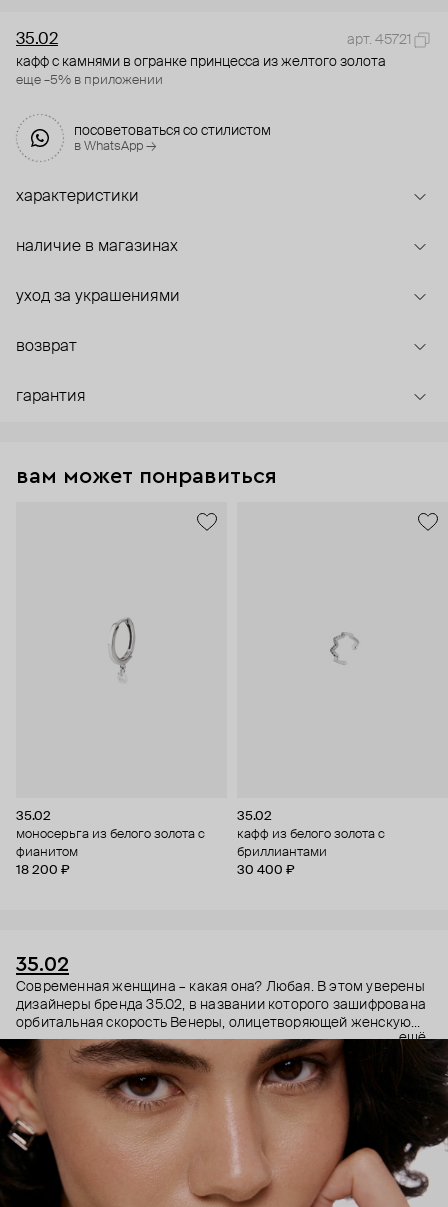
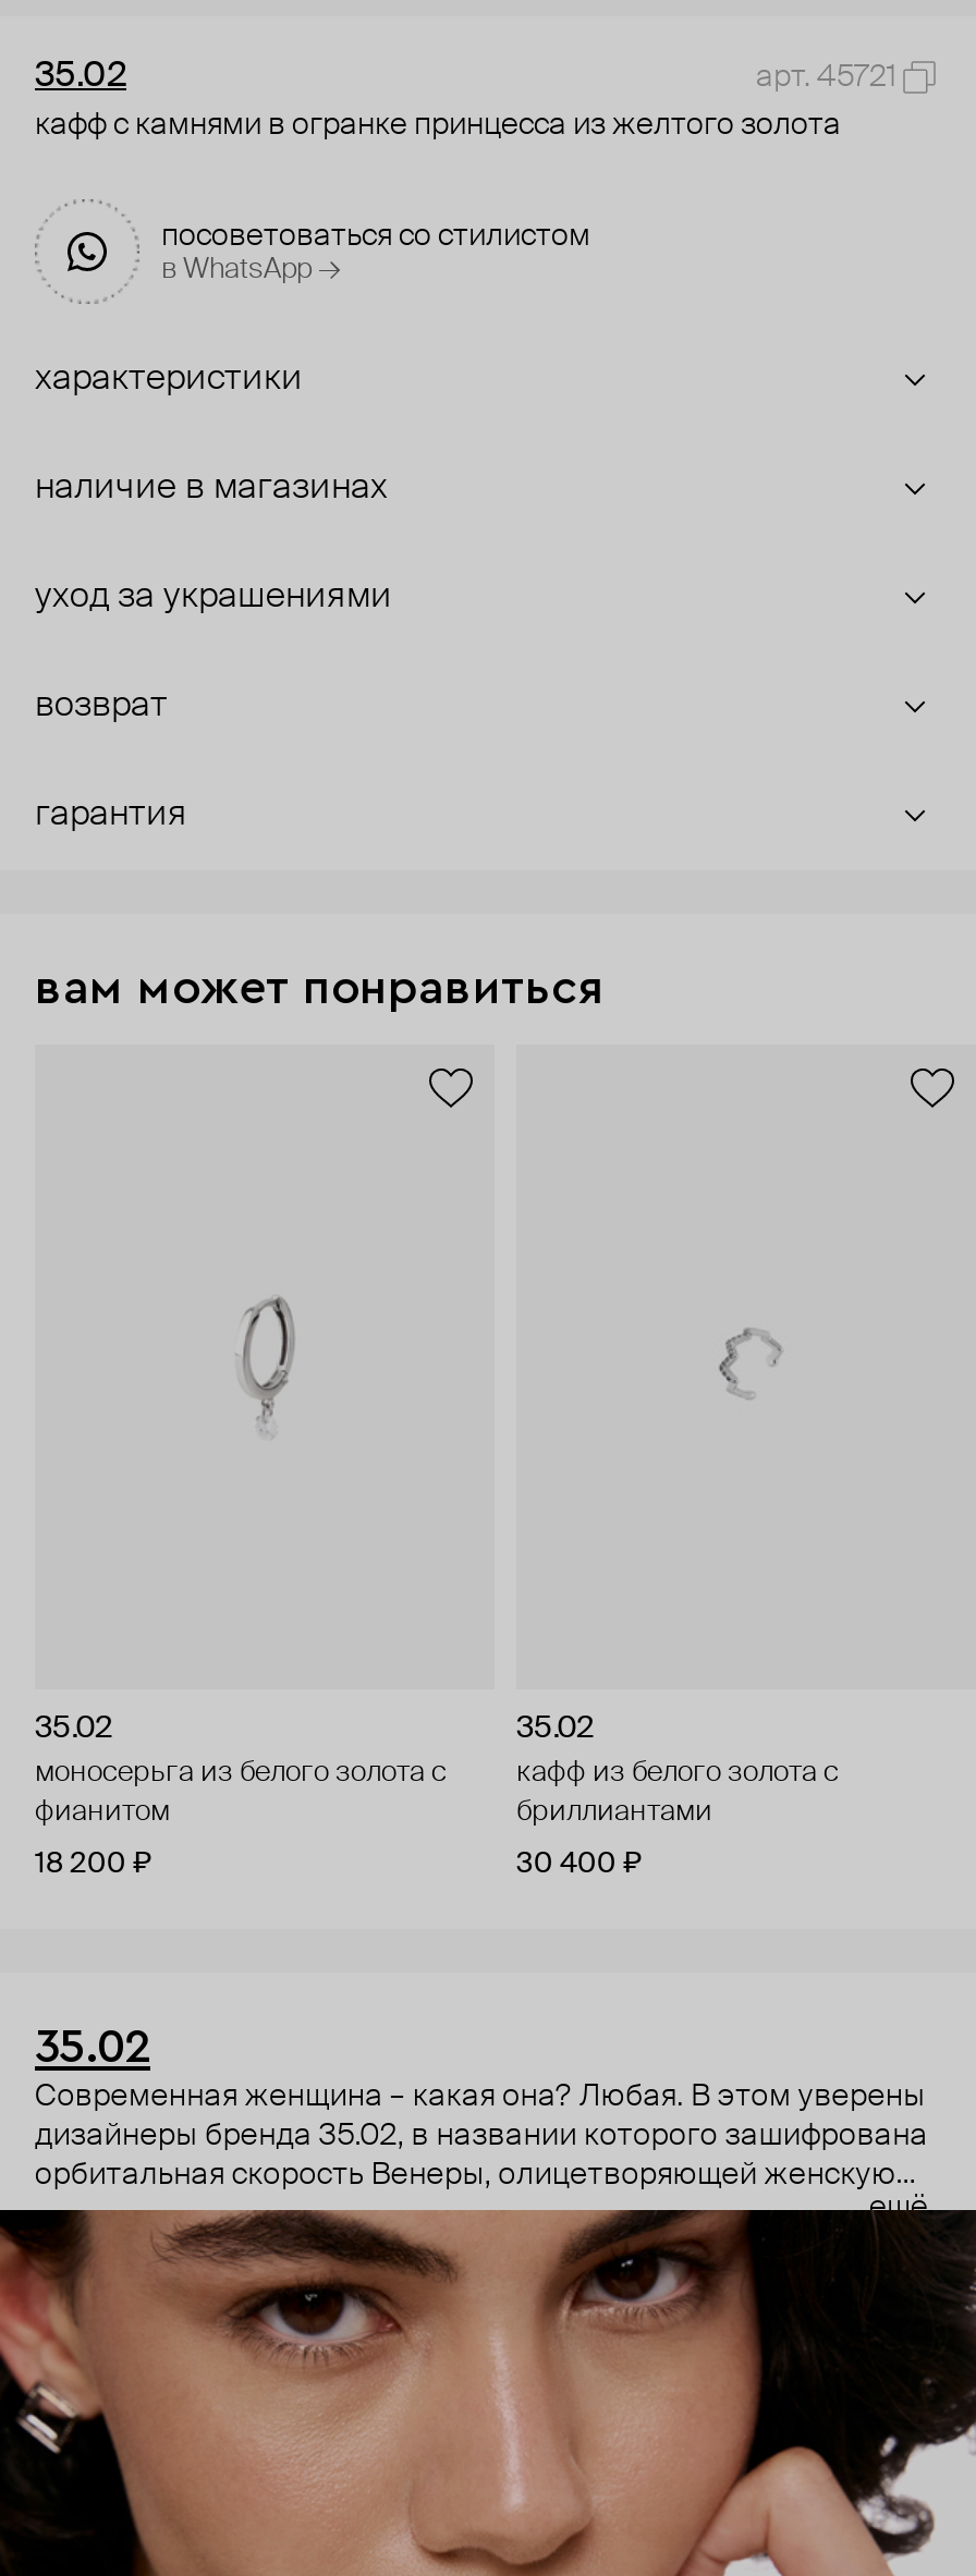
[16,74,163,87] еще –5% в приложении -> none

